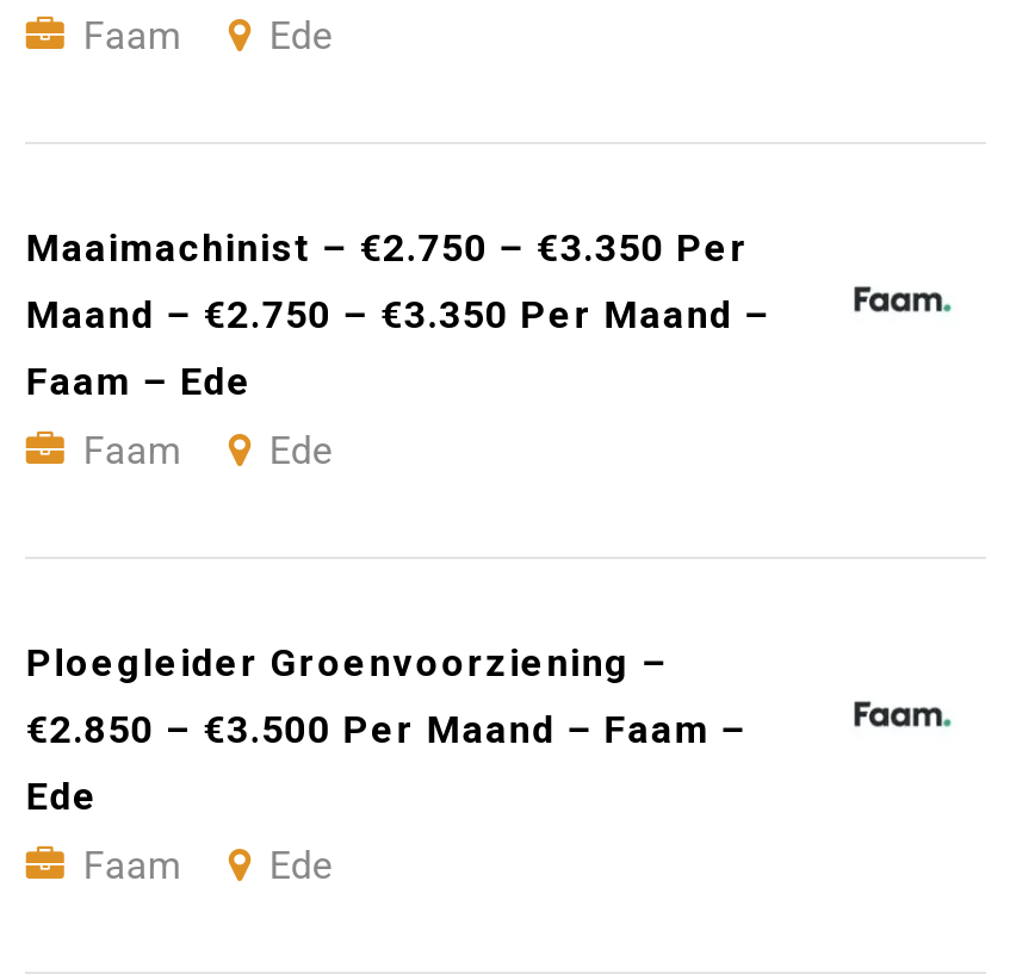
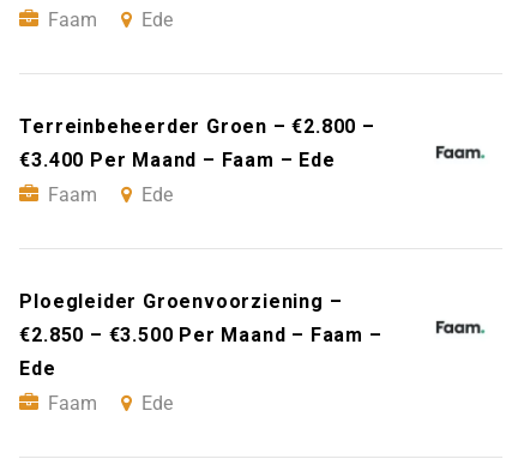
[26,224,770,403] Maaimachinist – €2.750 – €3.350 Per | Maand – €2.750 – €3.350 Per Maand – | Faam – Ede -> [20,116,375,172] Terreinbeheerder Groen – €2.800 – | €3.400 Per Maand – Faam – Ede

